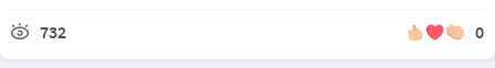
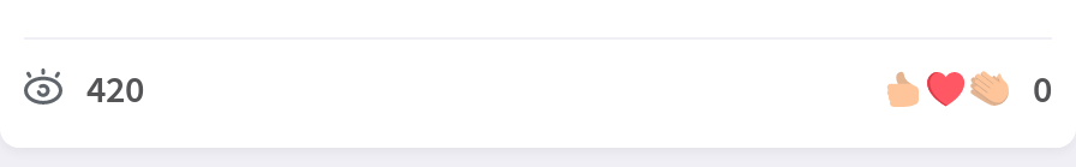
[40,21,66,43] 732 -> [86,64,144,112] 420

